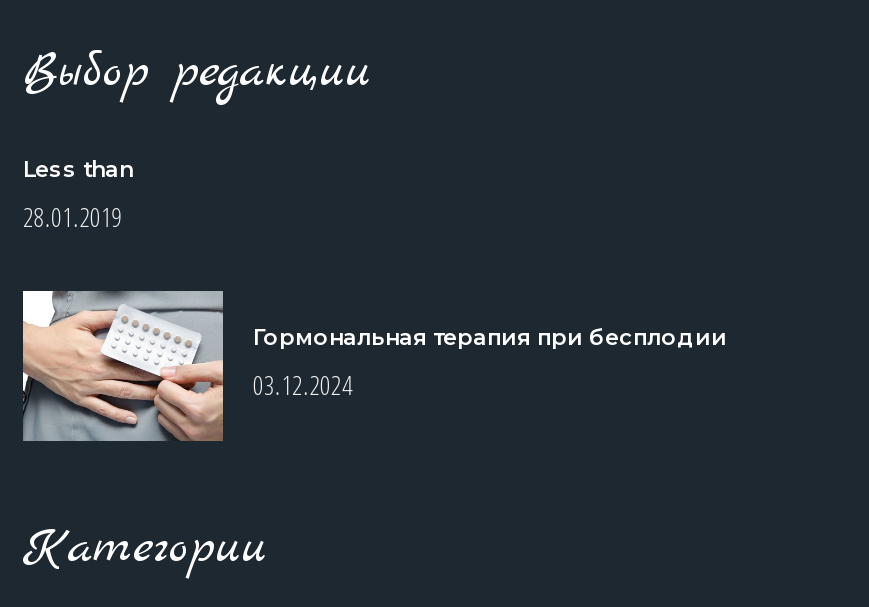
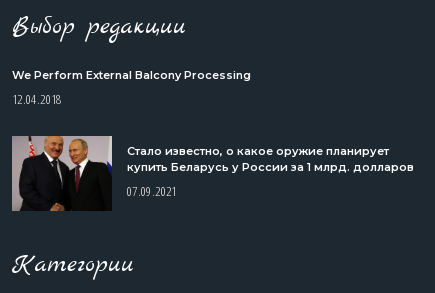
[23,154,133,182] Less than -> [12,67,251,81] We Perform External Balcony Processing
[23,198,122,234] 28.01.2019 -> [12,90,62,108] 12.04.2018
[21,291,727,443] [image] | Гормональная терапия при бесплодии -> [11,135,414,212] [image] | Стало известно, о какое оружие планирует | купить Беларусь у России за 1 млрд. долларов
[253,368,352,404] 03.12.2024 -> [127,182,177,200] 07.09.2021

